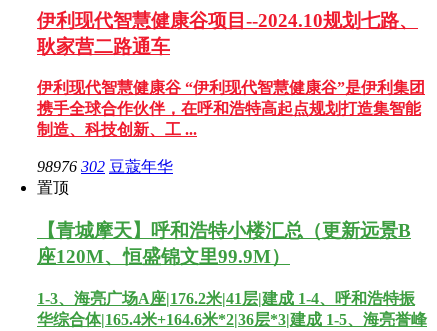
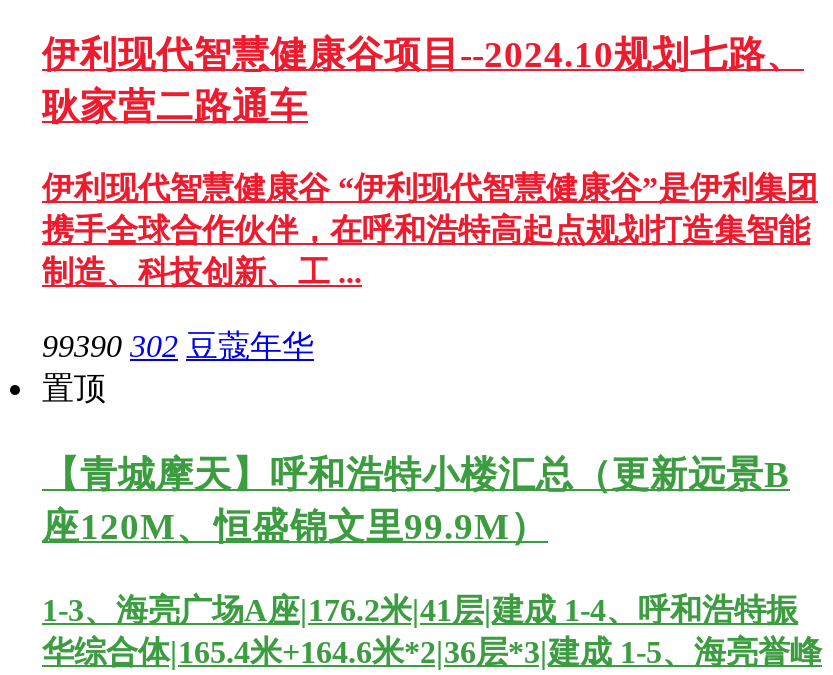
[37,158,173,175] 98976 302 豆蔻年华 -> [42,329,314,363] 99390 302 豆蔻年华

